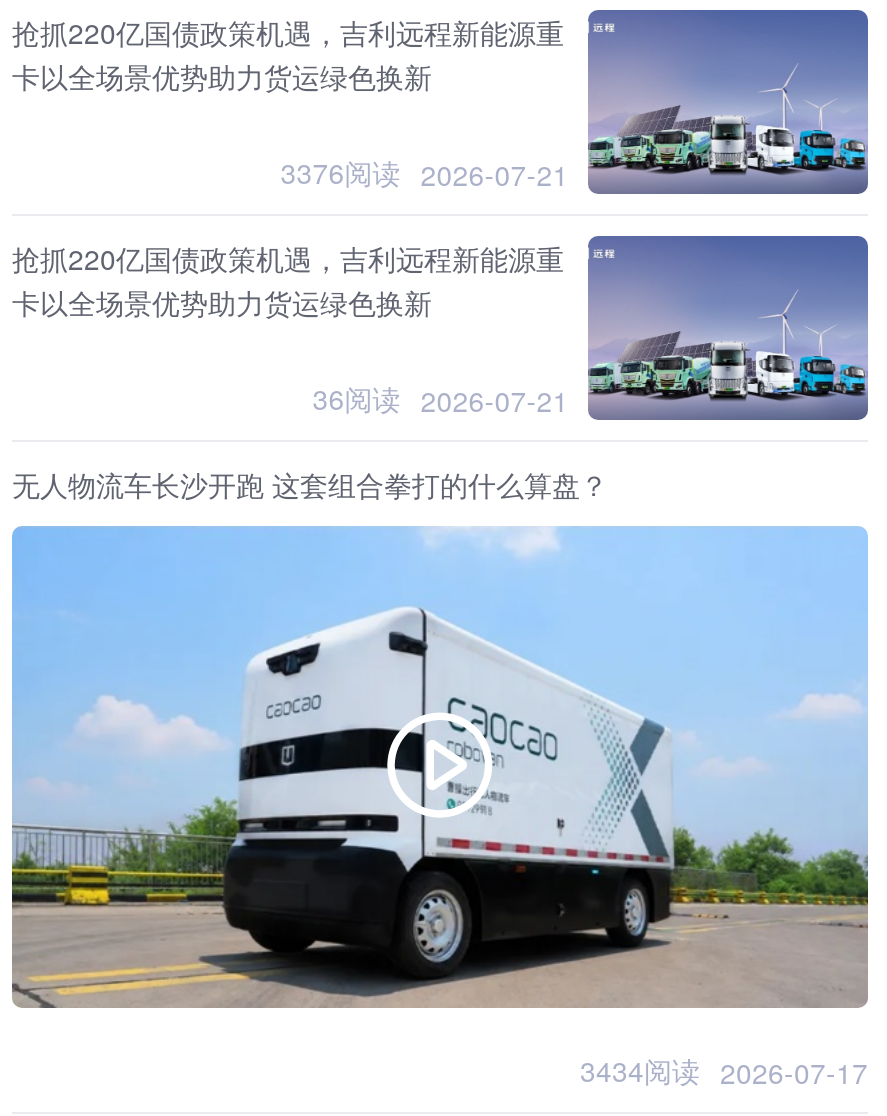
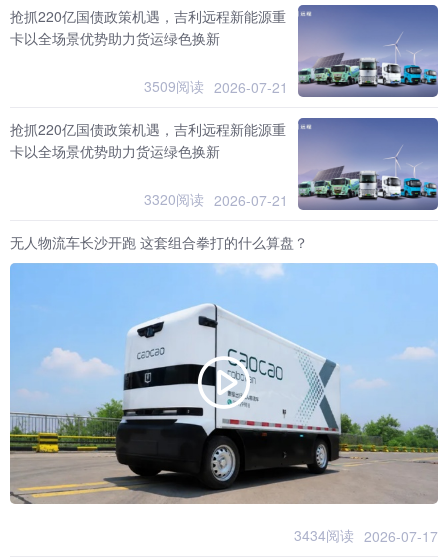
[280,152,568,194] 3376阅读 2026-07-21 -> [144,76,288,97] 3509阅读 2026-07-21
[312,378,568,420] 36阅读 2026-07-21 -> [144,189,288,210] 3320阅读 2026-07-21

